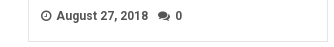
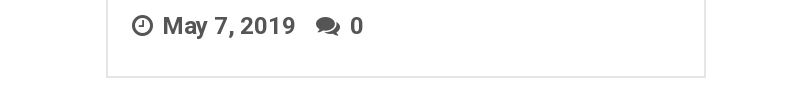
[53,9,182,23] August 27, 2018 0 -> [156,13,364,41] May 7, 2019 0

